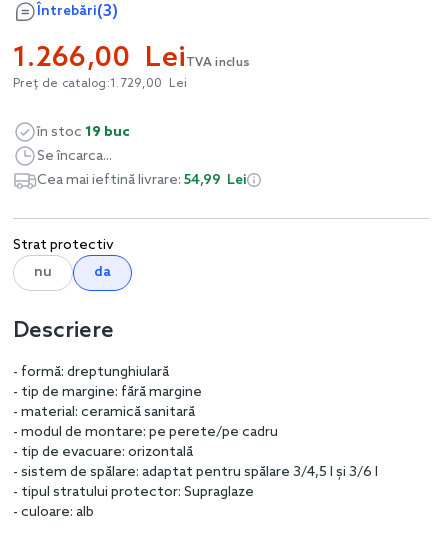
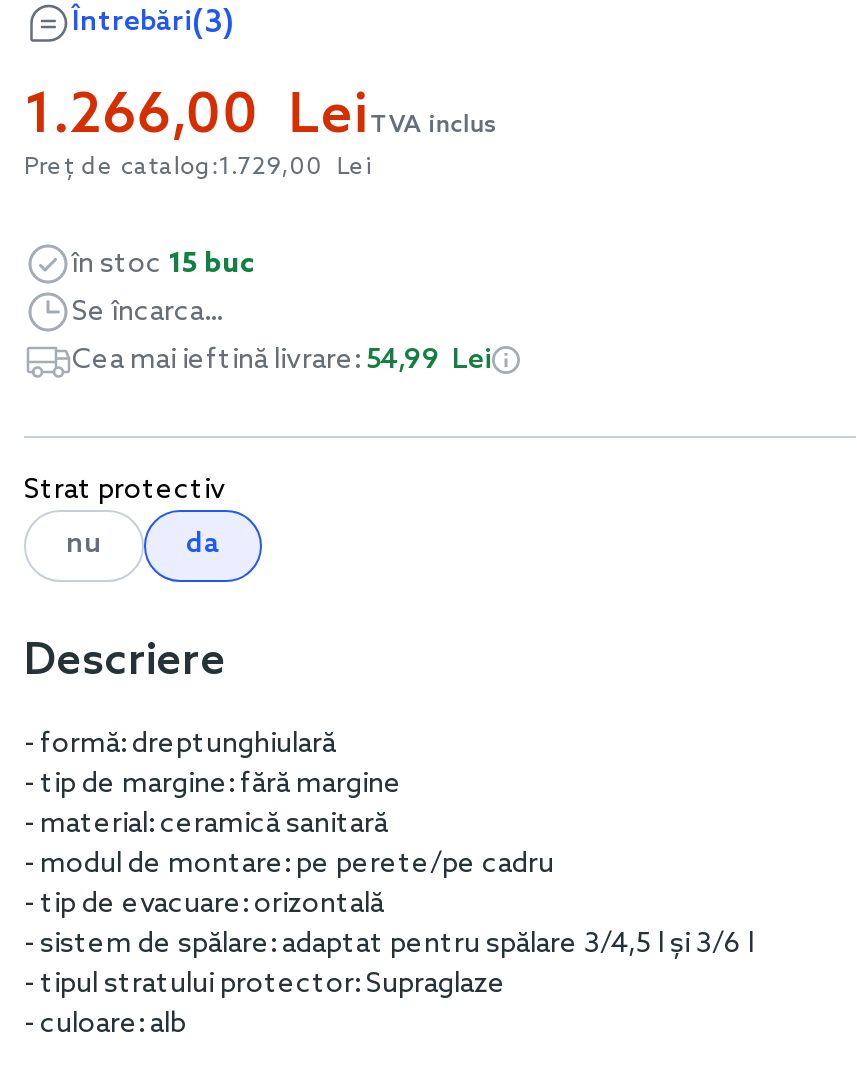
[37,124,130,141] în stoc 19 buc -> [72,247,256,281] în stoc 15 buc

